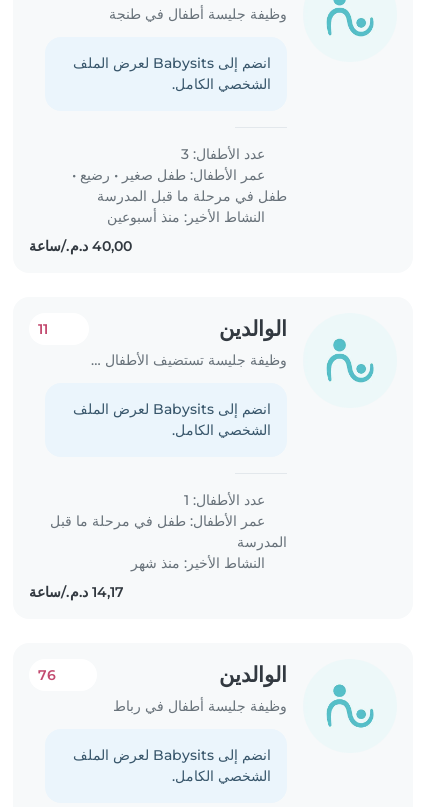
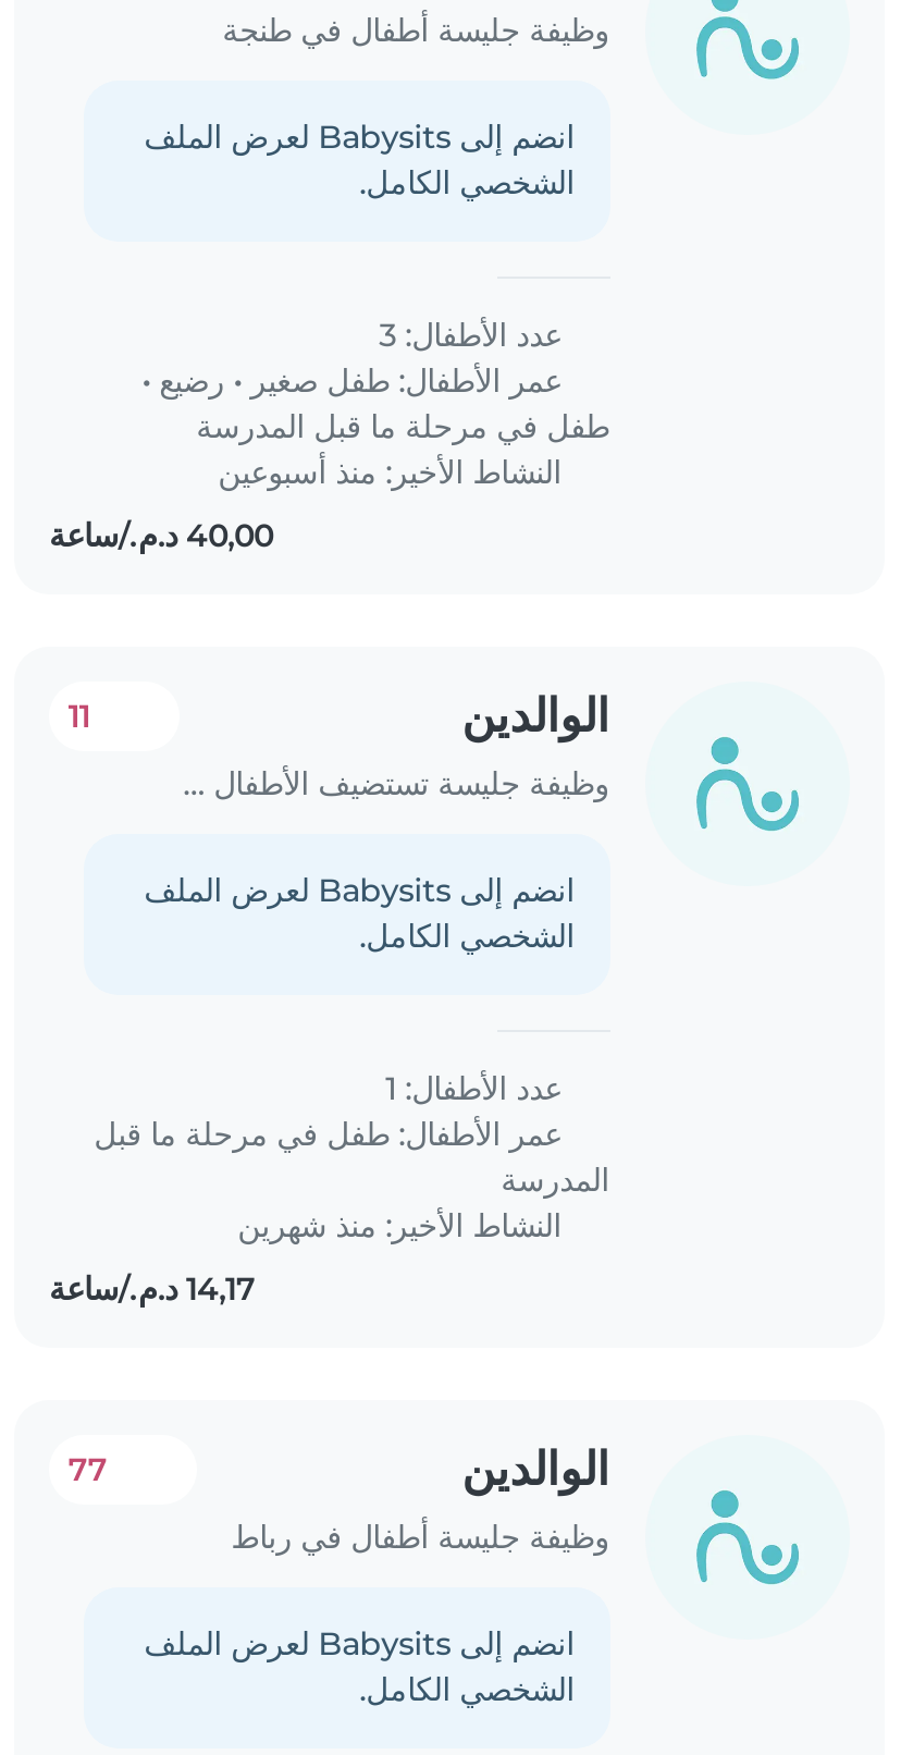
[131,554,269,572] النشاط الأخير: منذ شهر -> [237,1206,570,1245] النشاط الأخير: منذ شهرين
[38,666,56,684] 76 -> [68,1450,107,1489] 77

